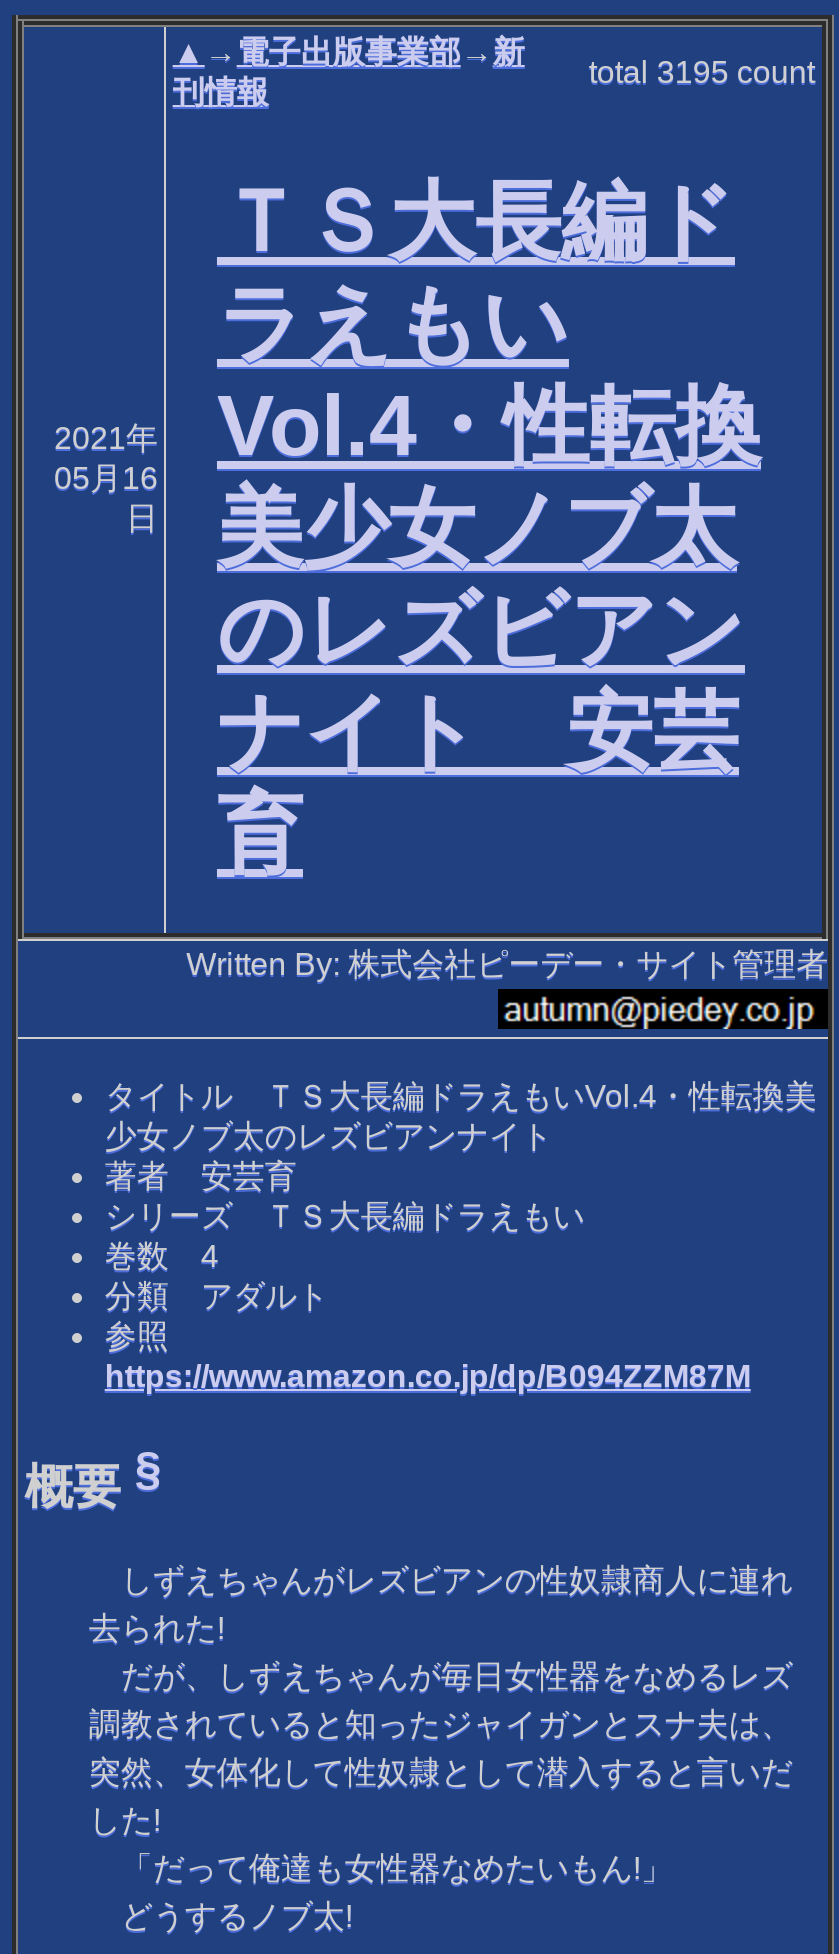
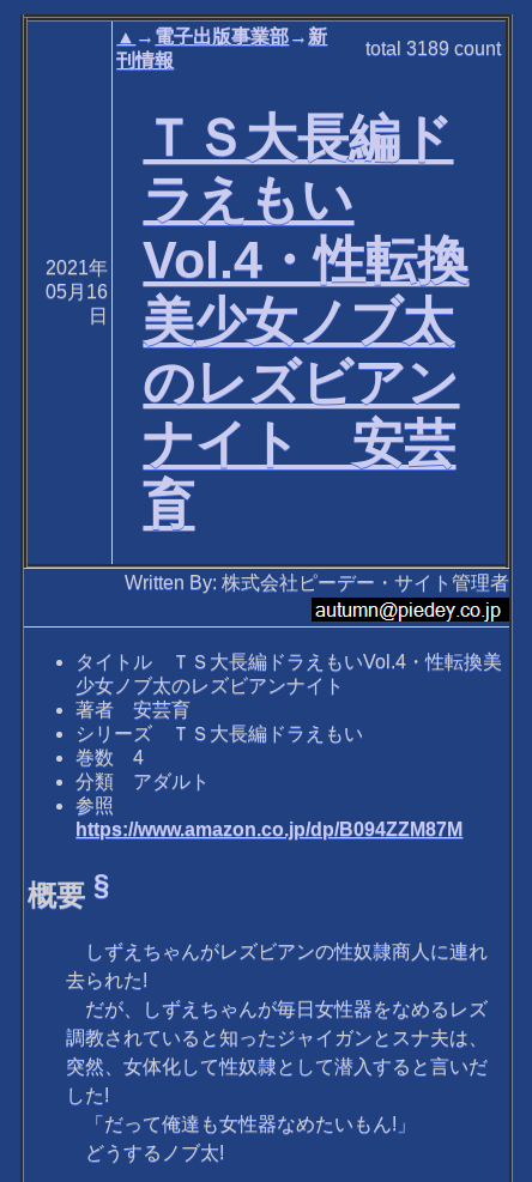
[589,56,815,90] total 3195 count -> [366,39,501,59] total 3189 count

